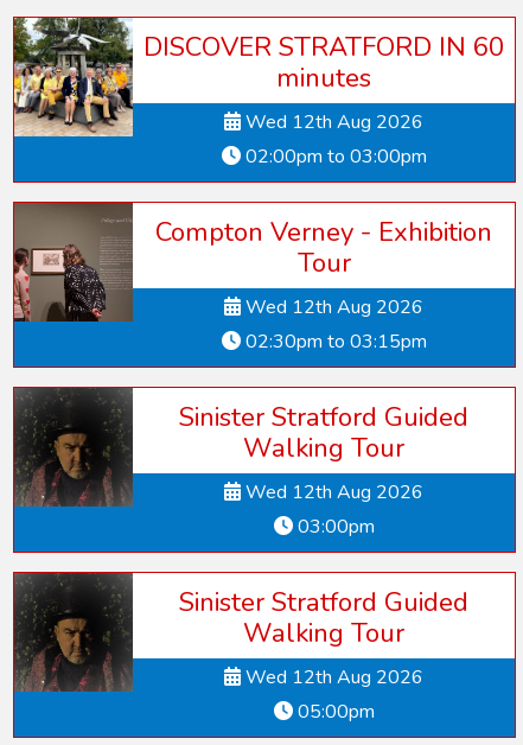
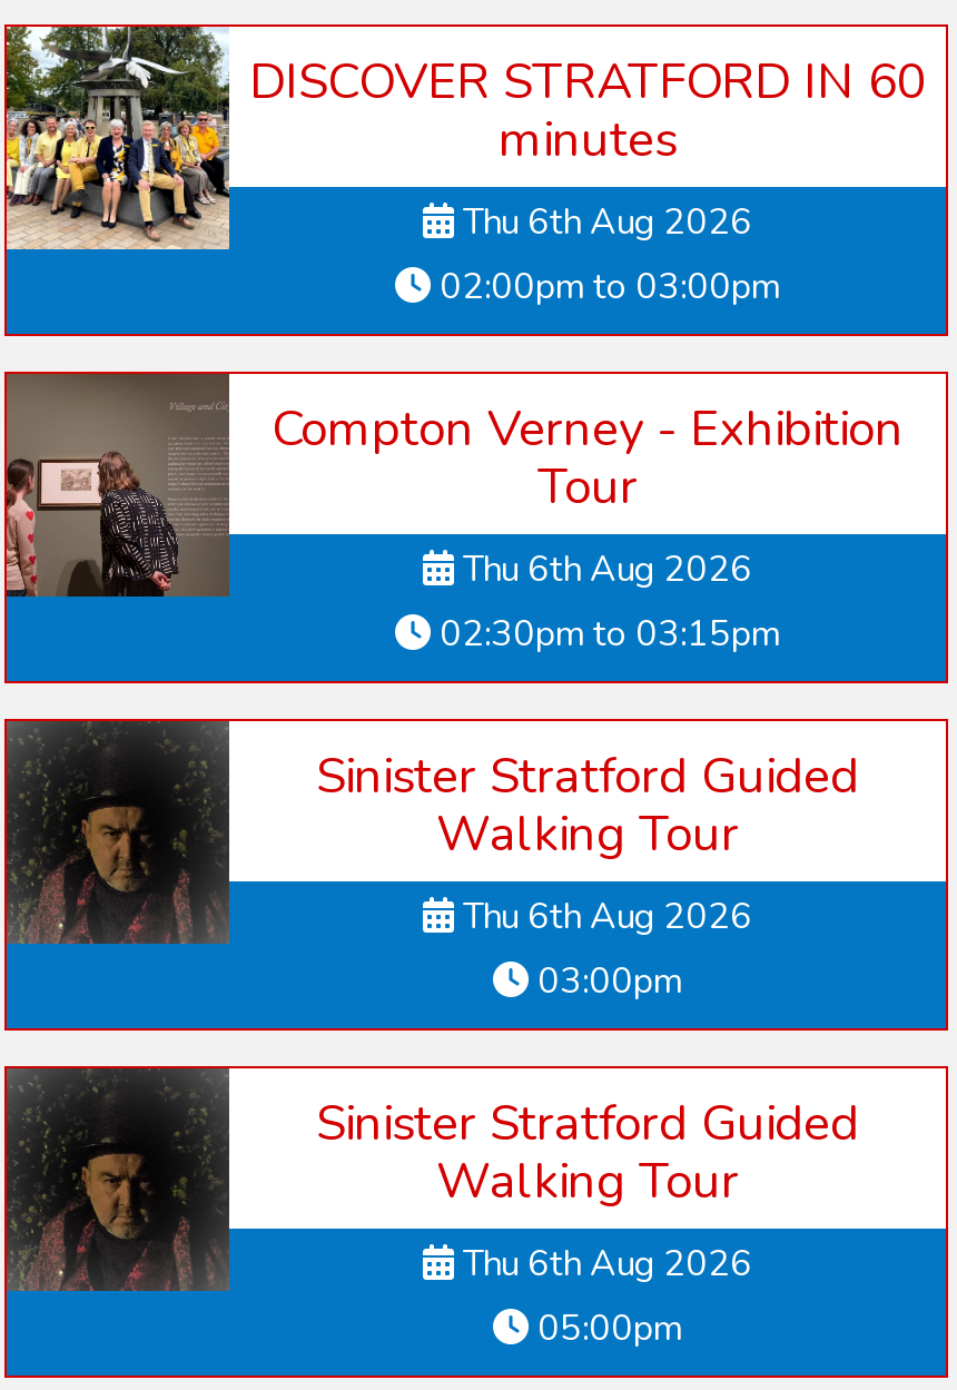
[241,110,423,136] Wed 12th Aug 2026 -> [454,199,752,248] Thu 6th Aug 2026
[241,295,423,321] Wed 12th Aug 2026 -> [454,546,752,595] Thu 6th Aug 2026
[241,480,423,506] Wed 12th Aug 2026 -> [454,893,752,942] Thu 6th Aug 2026
[241,665,423,691] Wed 12th Aug 2026 -> [454,1241,752,1290] Thu 6th Aug 2026

